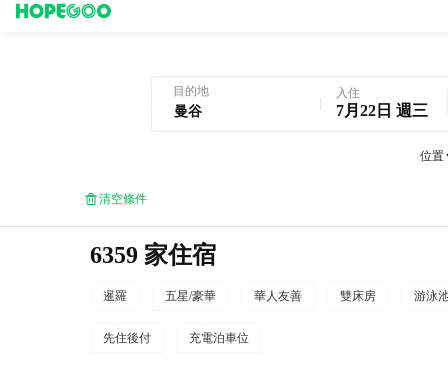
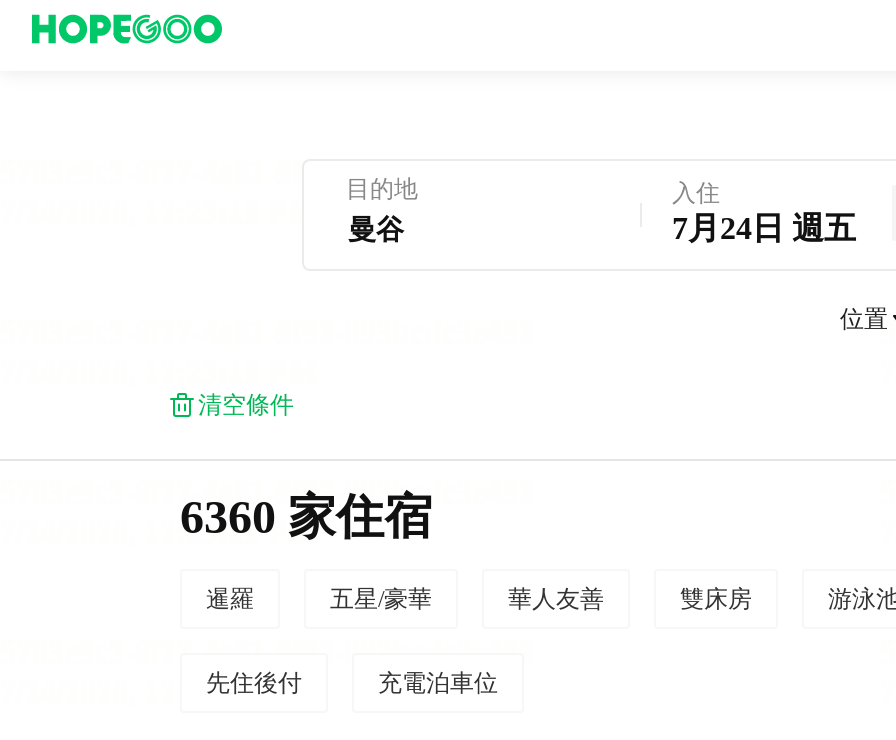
[336,102,428,119] 7月22日 週三 -> [672,211,856,245] 7月24日 週五
[90,242,216,268] 6359 家住宿 -> [180,491,432,543] 6360 家住宿

